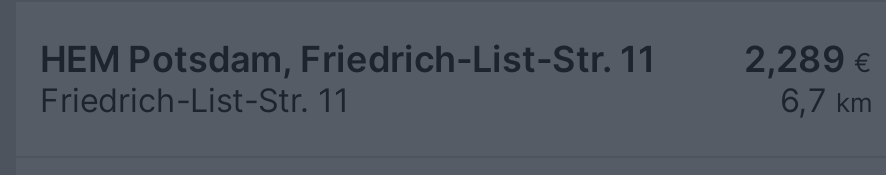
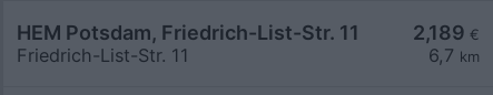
[744,38,872,80] 2,289 € -> [413,21,480,44] 2,189 €

